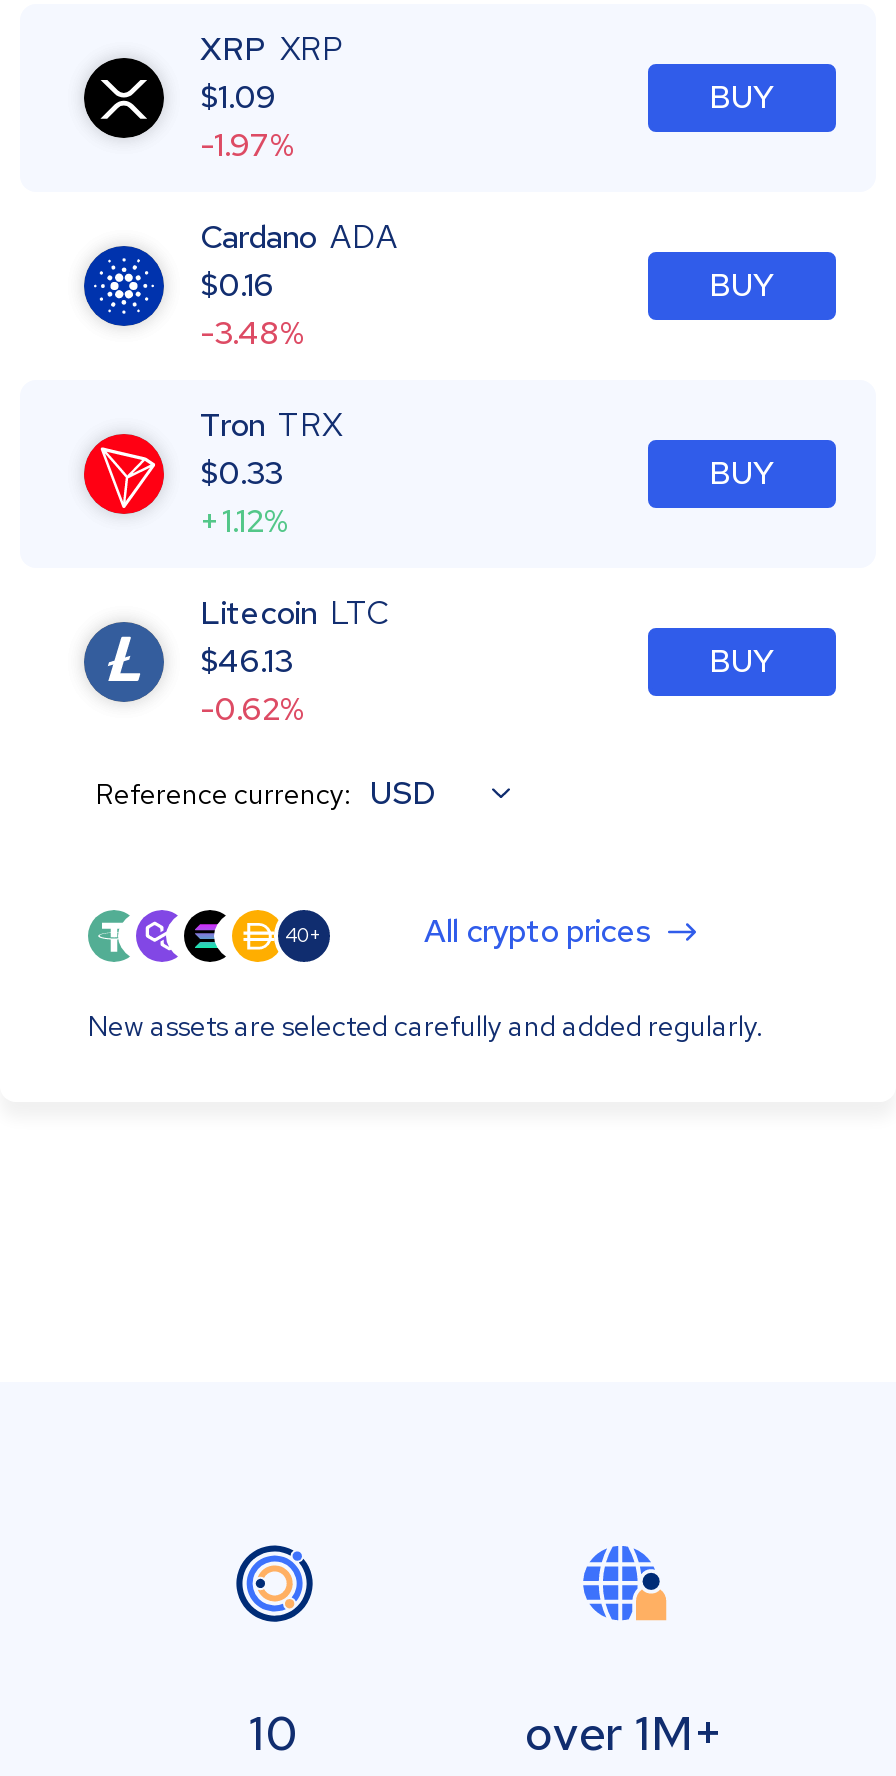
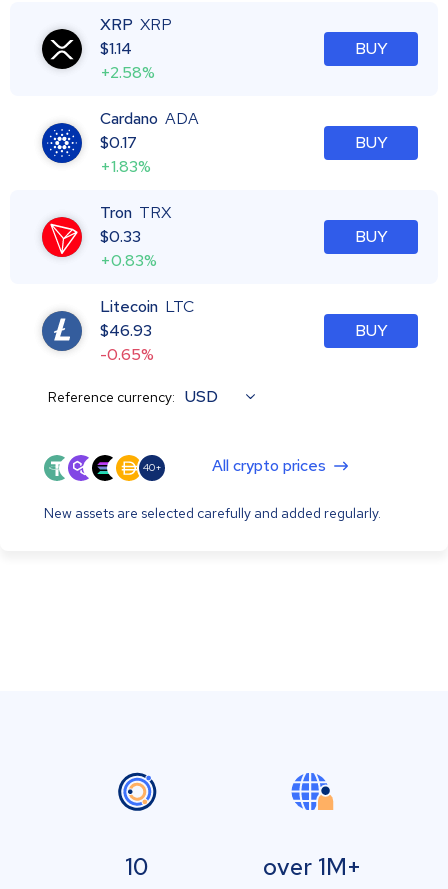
[200,76,276,118] $1.09 -> [100,38,132,59] $1.14
[200,124,296,166] -1.97% -> [100,62,155,83] +2.58%
[200,264,274,306] $0.16 -> [100,132,137,153] $0.17
[200,312,306,354] -3.48% -> [100,156,151,177] +1.83%
[200,500,290,542] +1.12% -> [100,250,157,271] +0.83%
[200,640,292,682] $46.13 -> [100,320,152,341] $46.93
[200,688,306,730] -0.62% -> [100,344,154,365] -0.65%

